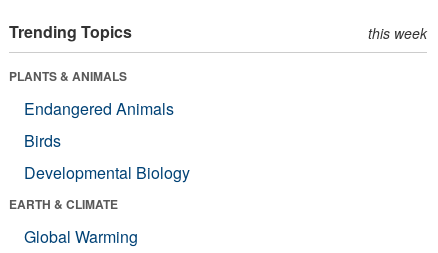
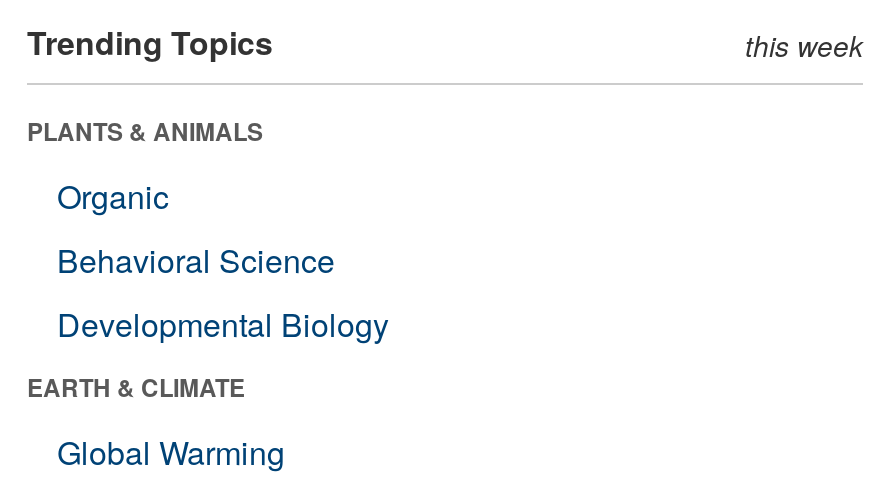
[24,97,174,152] Endangered Animals | Birds -> [57,173,335,283] Organic | Behavioral Science

